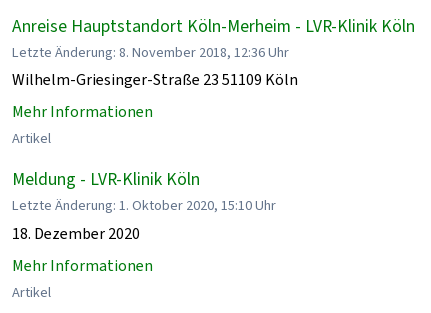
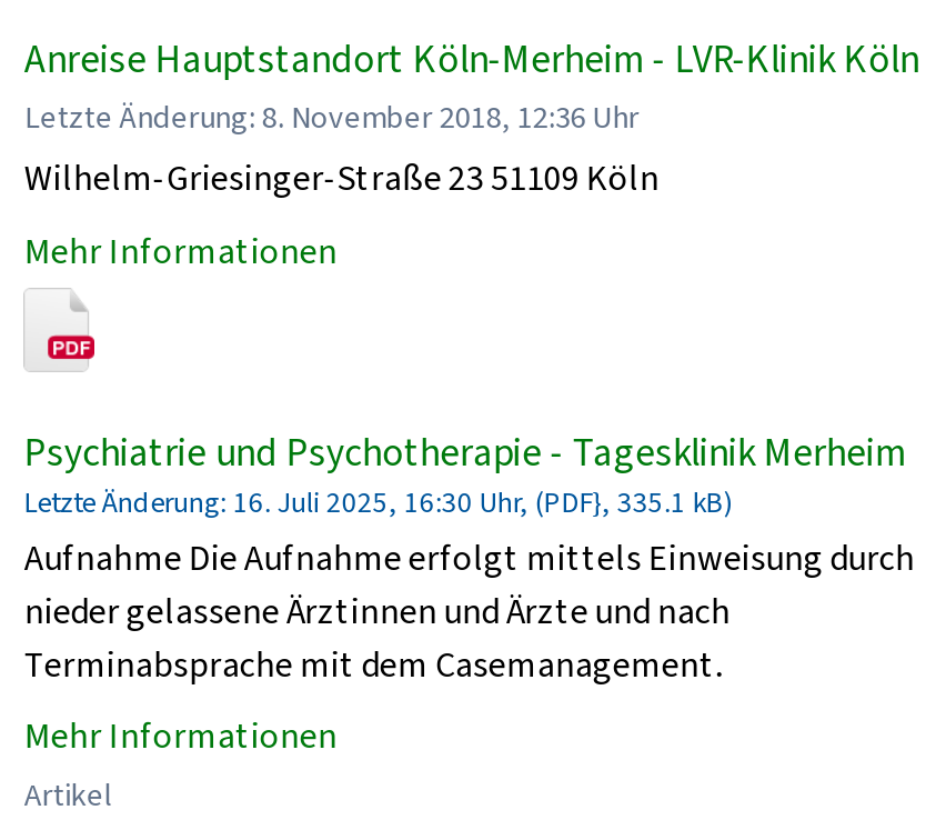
[12,129,276,243] Artikel | Meldung - LVR-Klinik Köln | Letzte Änderung: 1. Oktober 2020, 15:10 Uhr | 18. Dezember 2020 -> [24,426,915,688] Psychiatrie und Psychotherapie - Tagesklinik Merheim | Letzte Änderung: 16. Juli 2025, 16:30 Uhr, (PDF}, 335.1 kB) | Aufnahme Die Aufnahme erfolgt mittels Einweisung durch | nieder gelassene Ärztinnen und Ärzte und nach | Terminabsprache mit dem Casemanagement.

